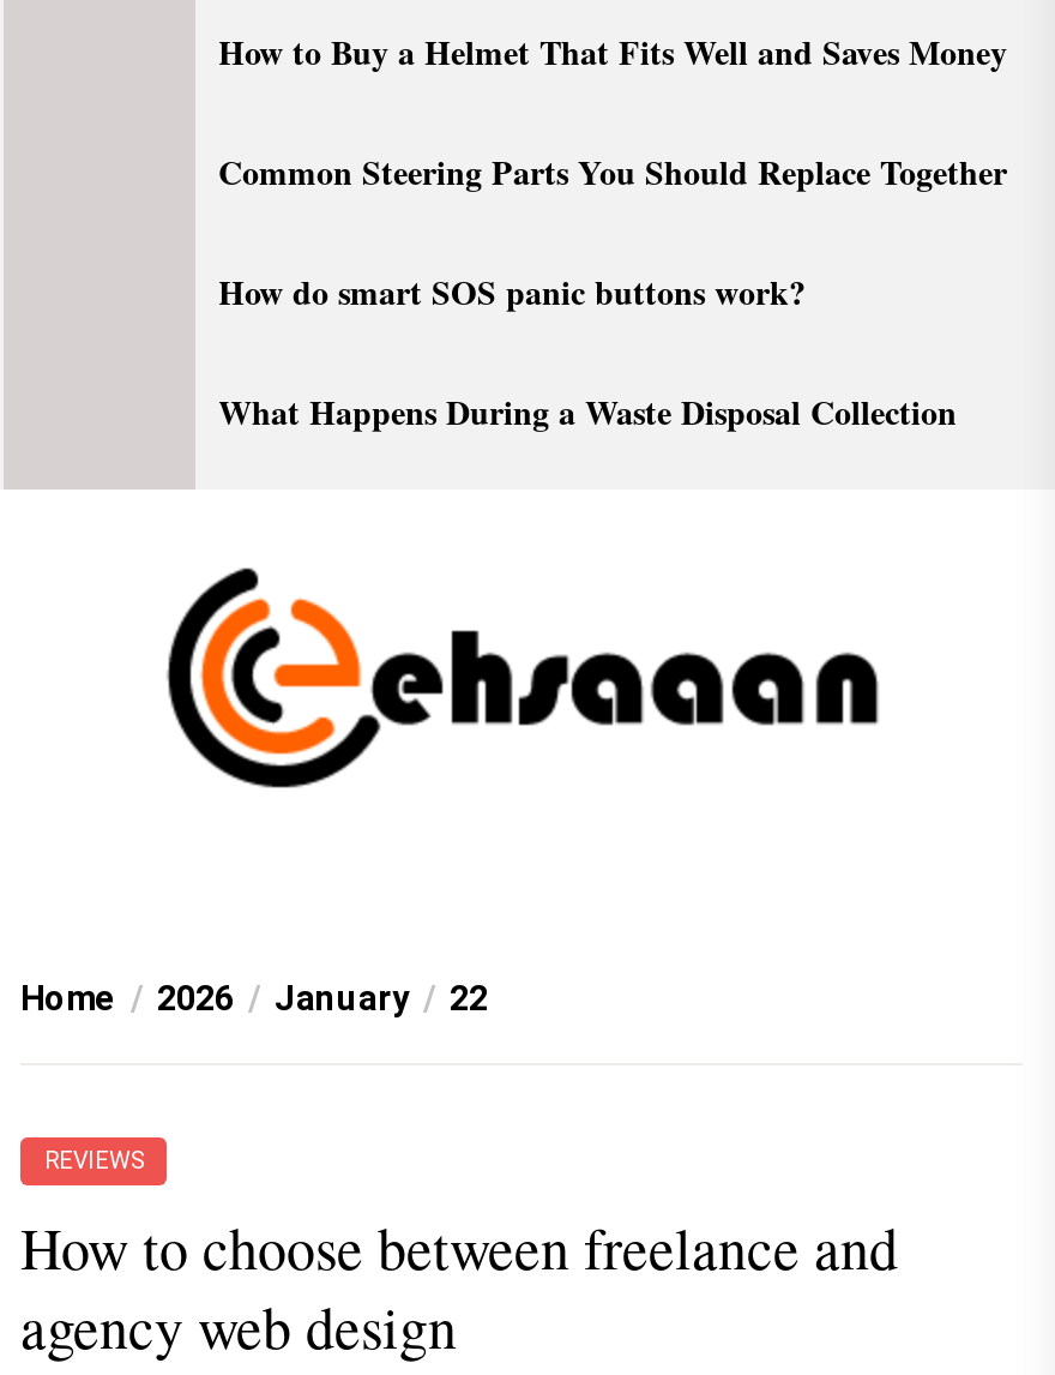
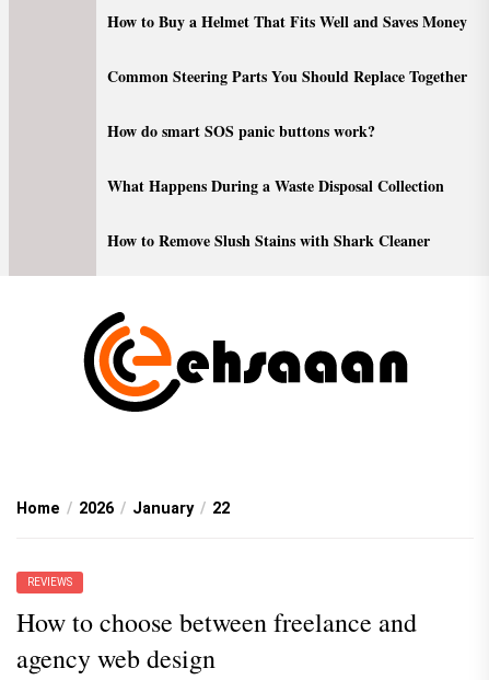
none -> [107,229,429,252] How to Remove Slush Stains with Shark Cleaner

